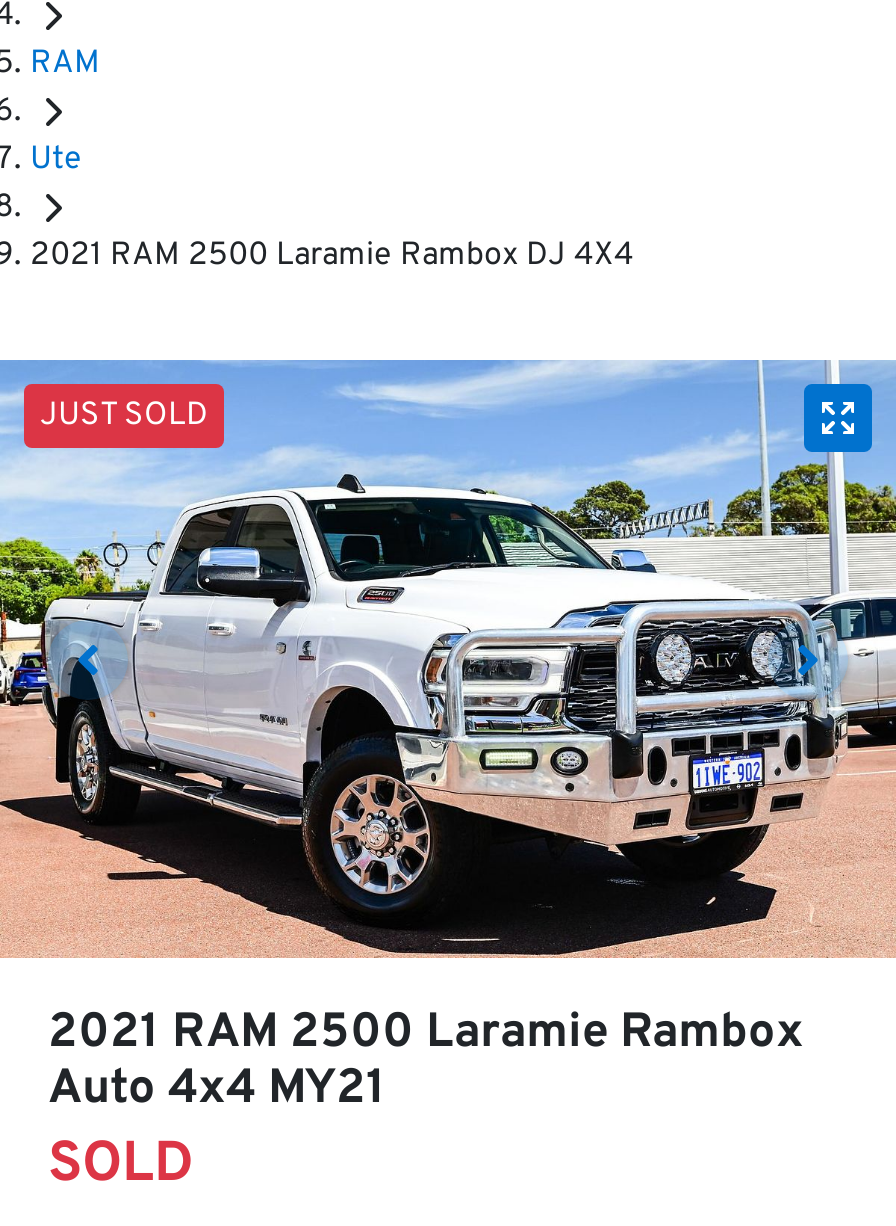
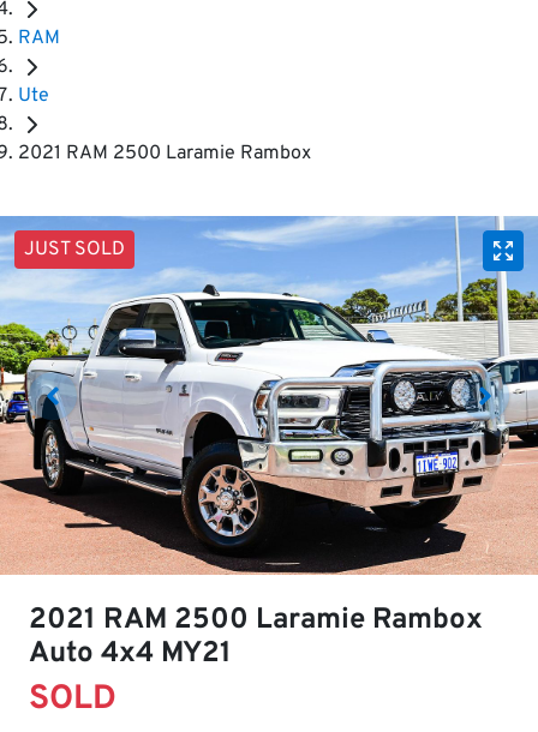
[30,237,634,277] 2021 RAM 2500 Laramie Rambox DJ 4X4 -> [18,142,311,166] 2021 RAM 2500 Laramie Rambox

